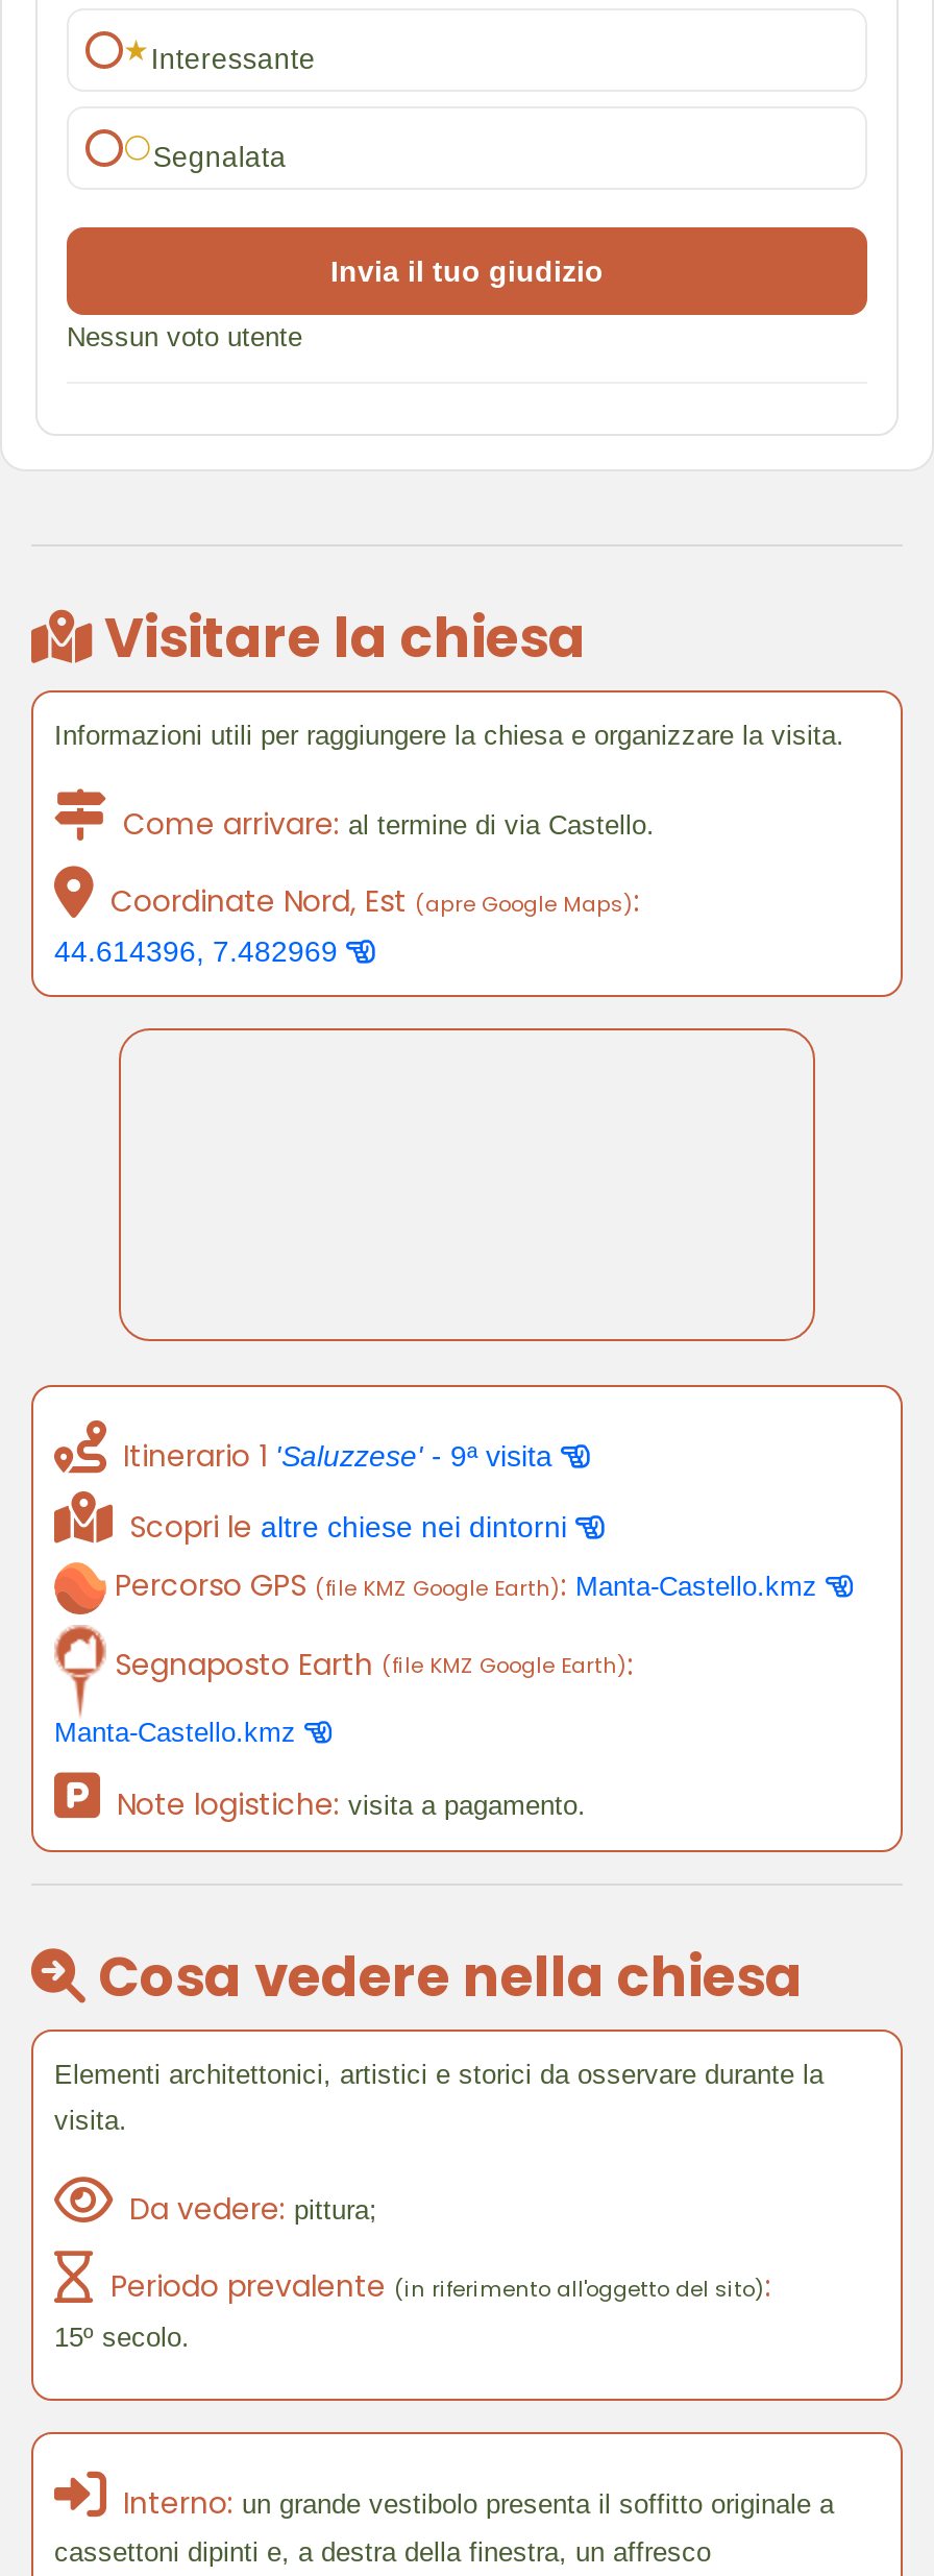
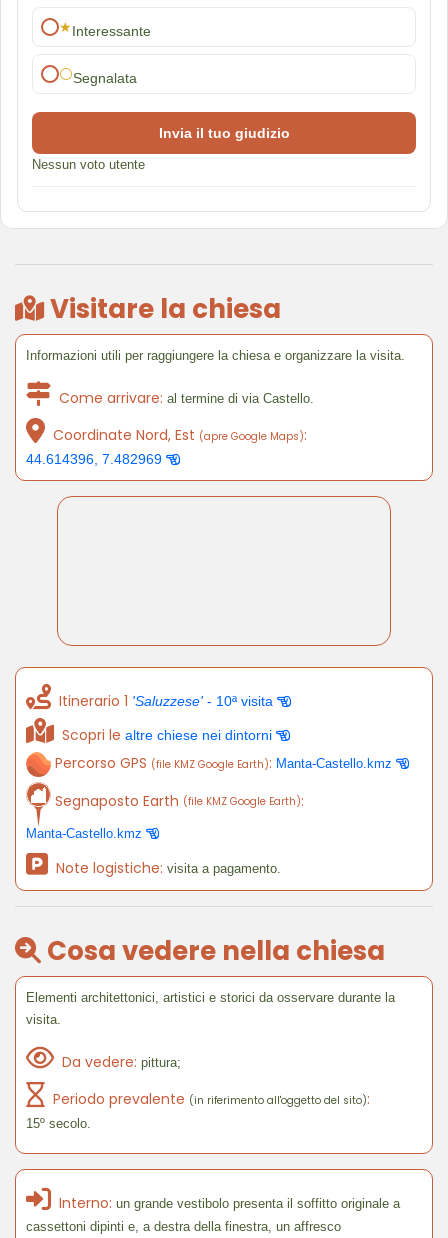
[123,1434,561,1476] Itinerario 1 'Saluzzese' - 9ª visita -> [59,690,277,710] Itinerario 1 'Saluzzese' - 10ª visita

